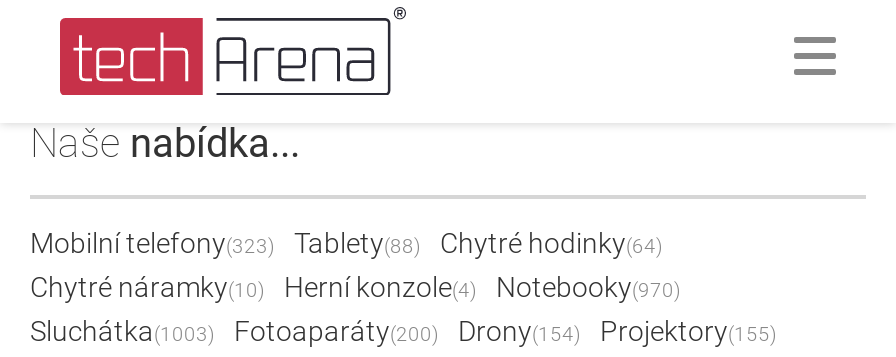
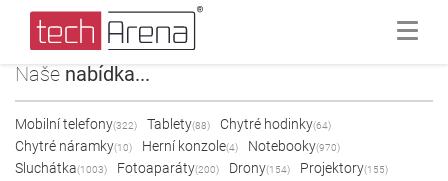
[30,227,274,259] Mobilní telefony(323) -> [15,116,137,132] Mobilní telefony(322)

